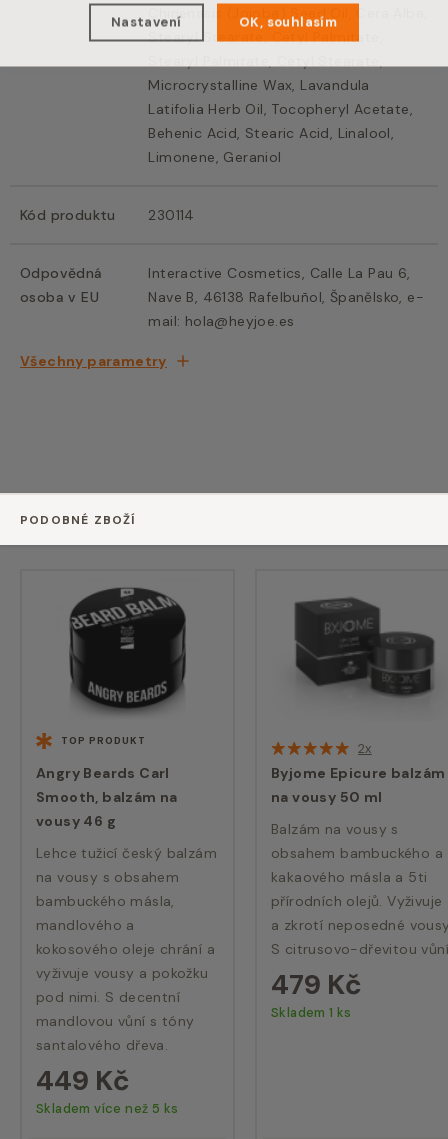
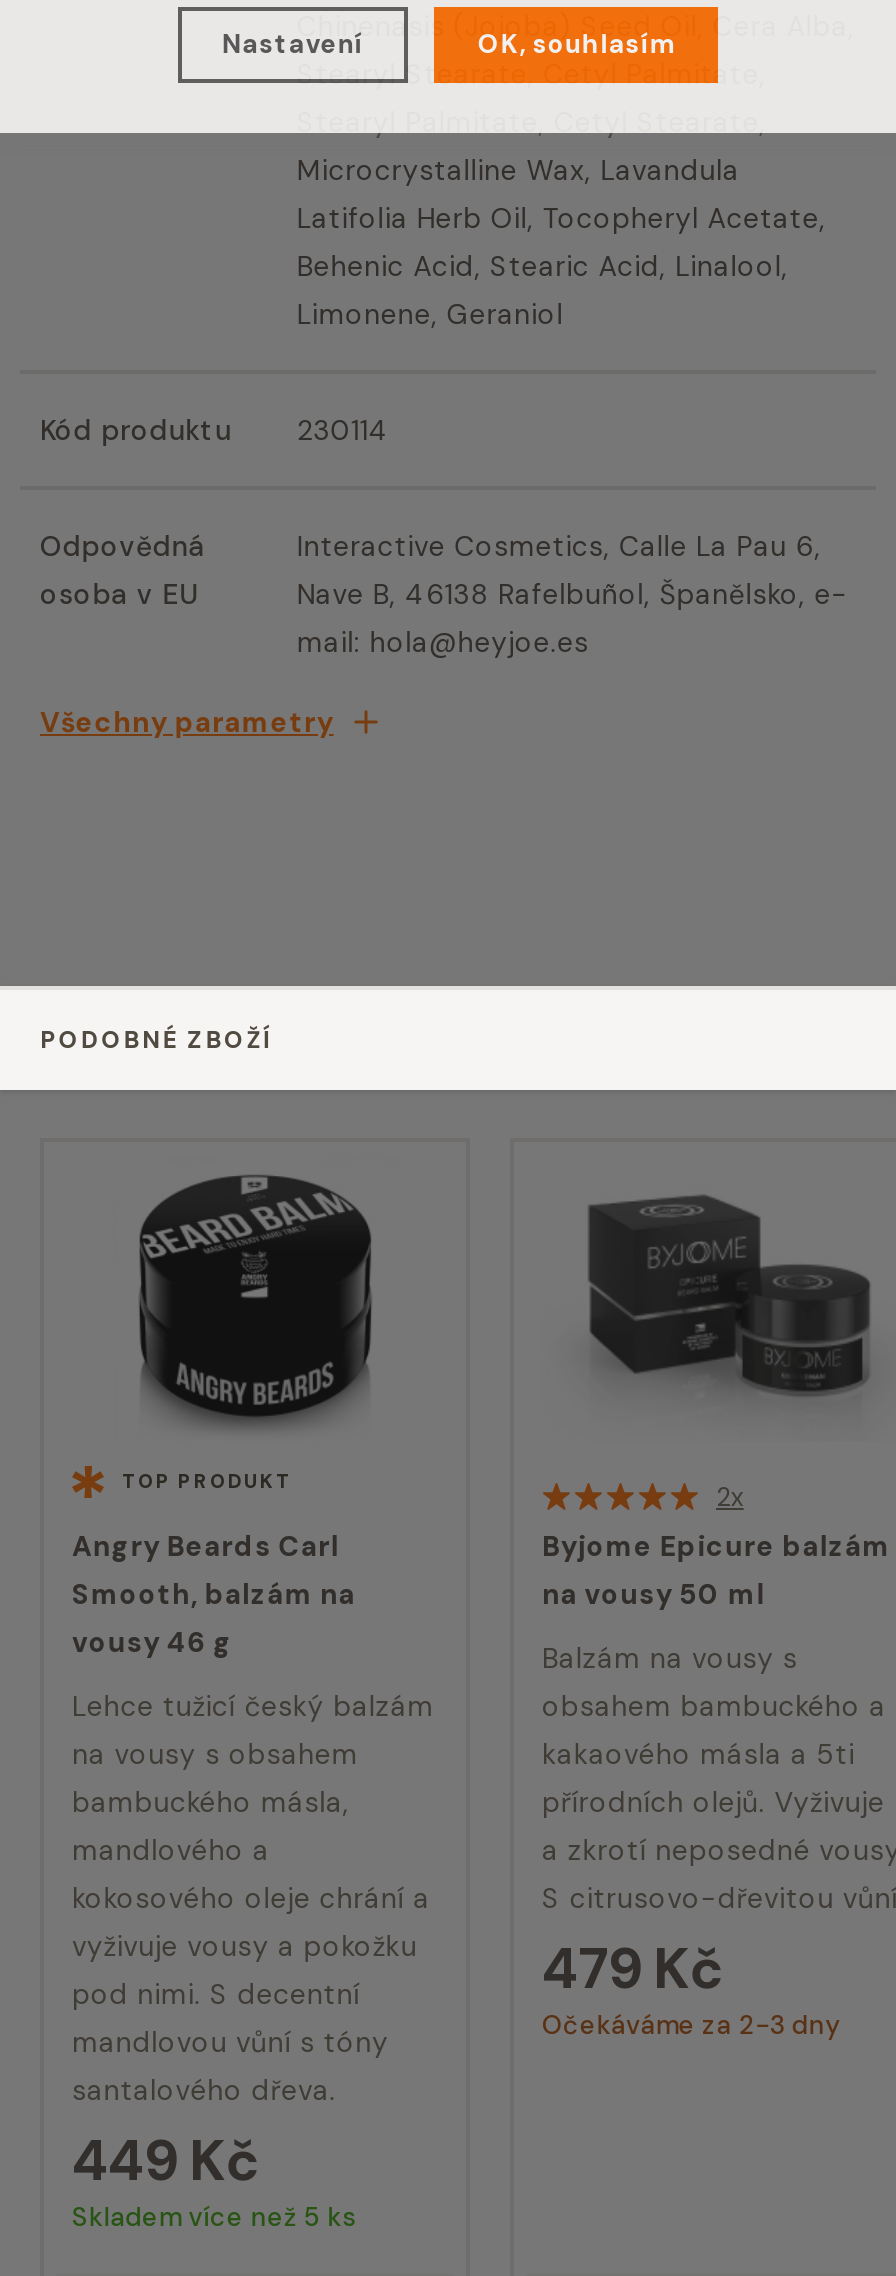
[271,1004,352,1021] Skladem 1 ks -> [542,2008,840,2042] Očekáváme za 2-3 dny

